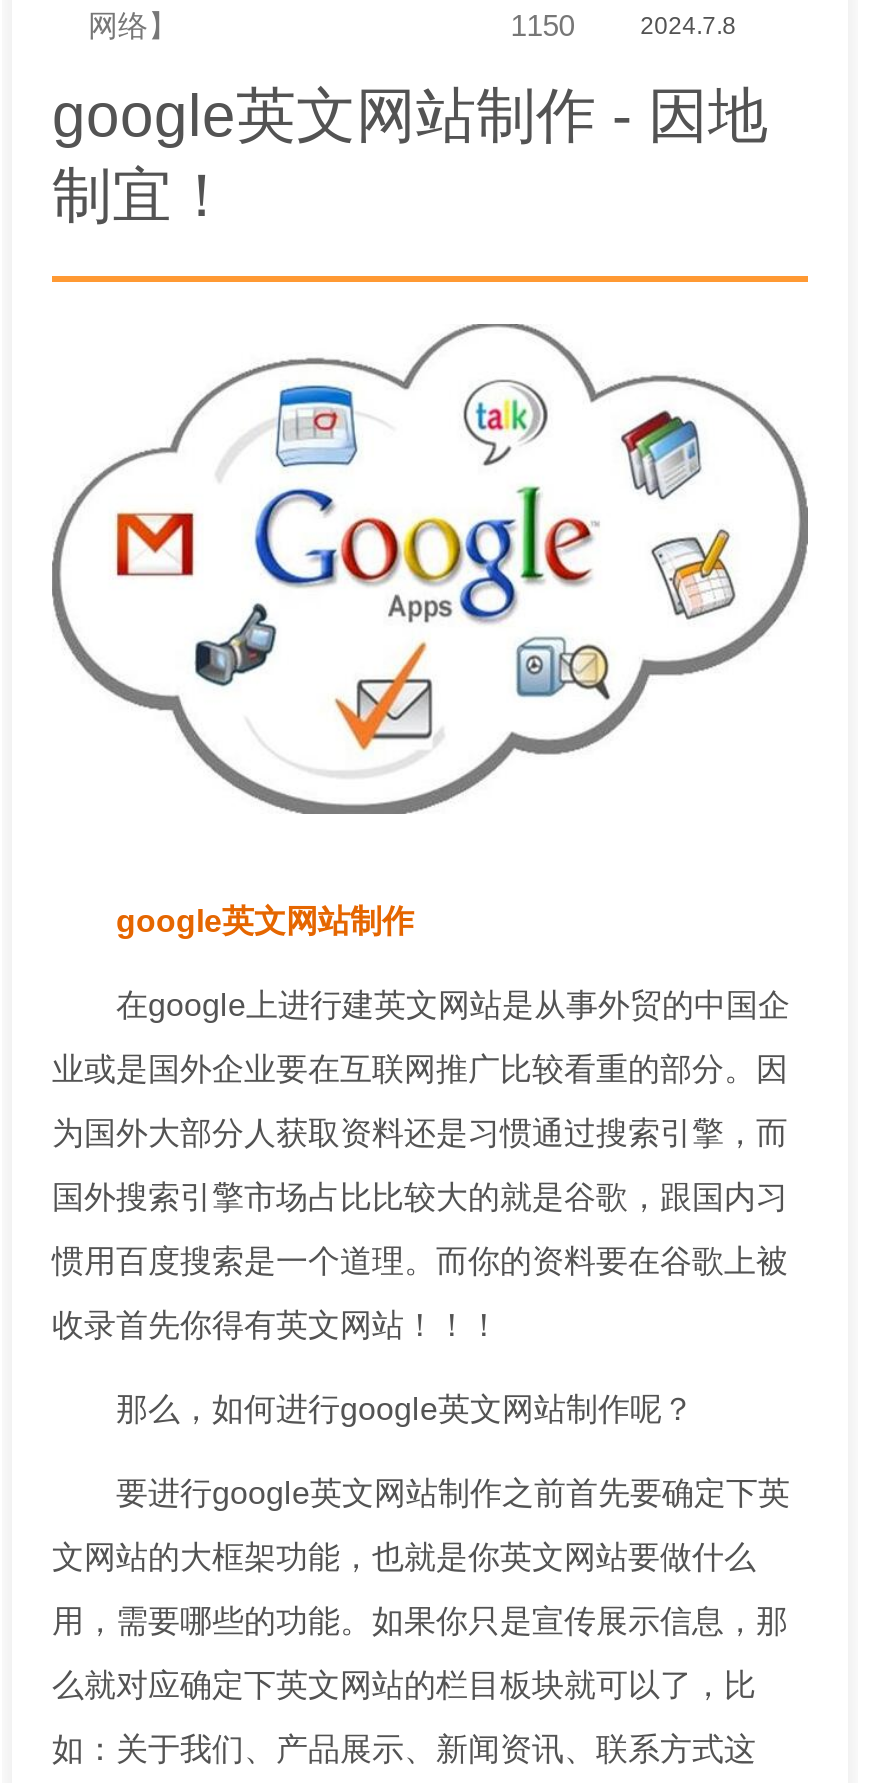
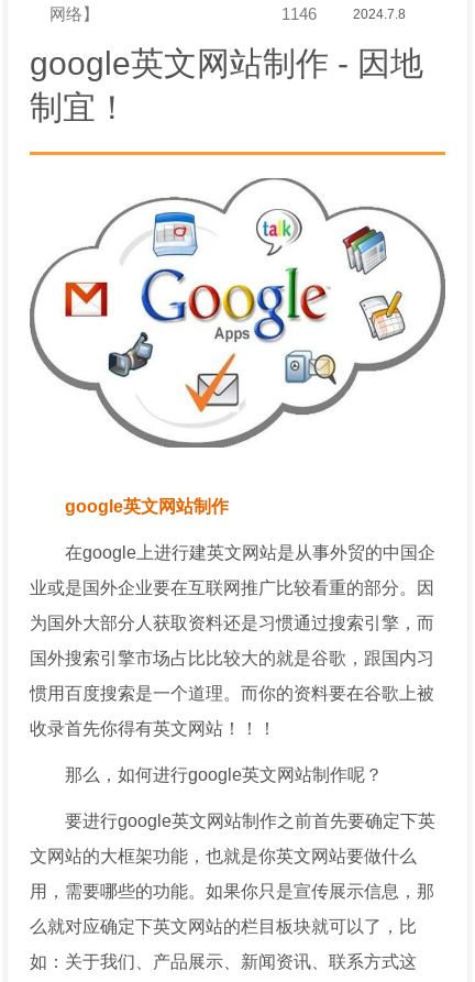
[510,9,574,43] 1150 -> [282,5,317,24] 1146

